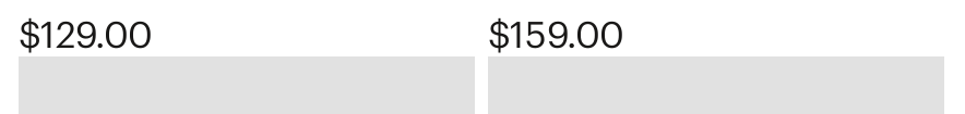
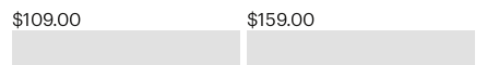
[18,11,152,59] $129.00 -> [12,8,81,32] $109.00

